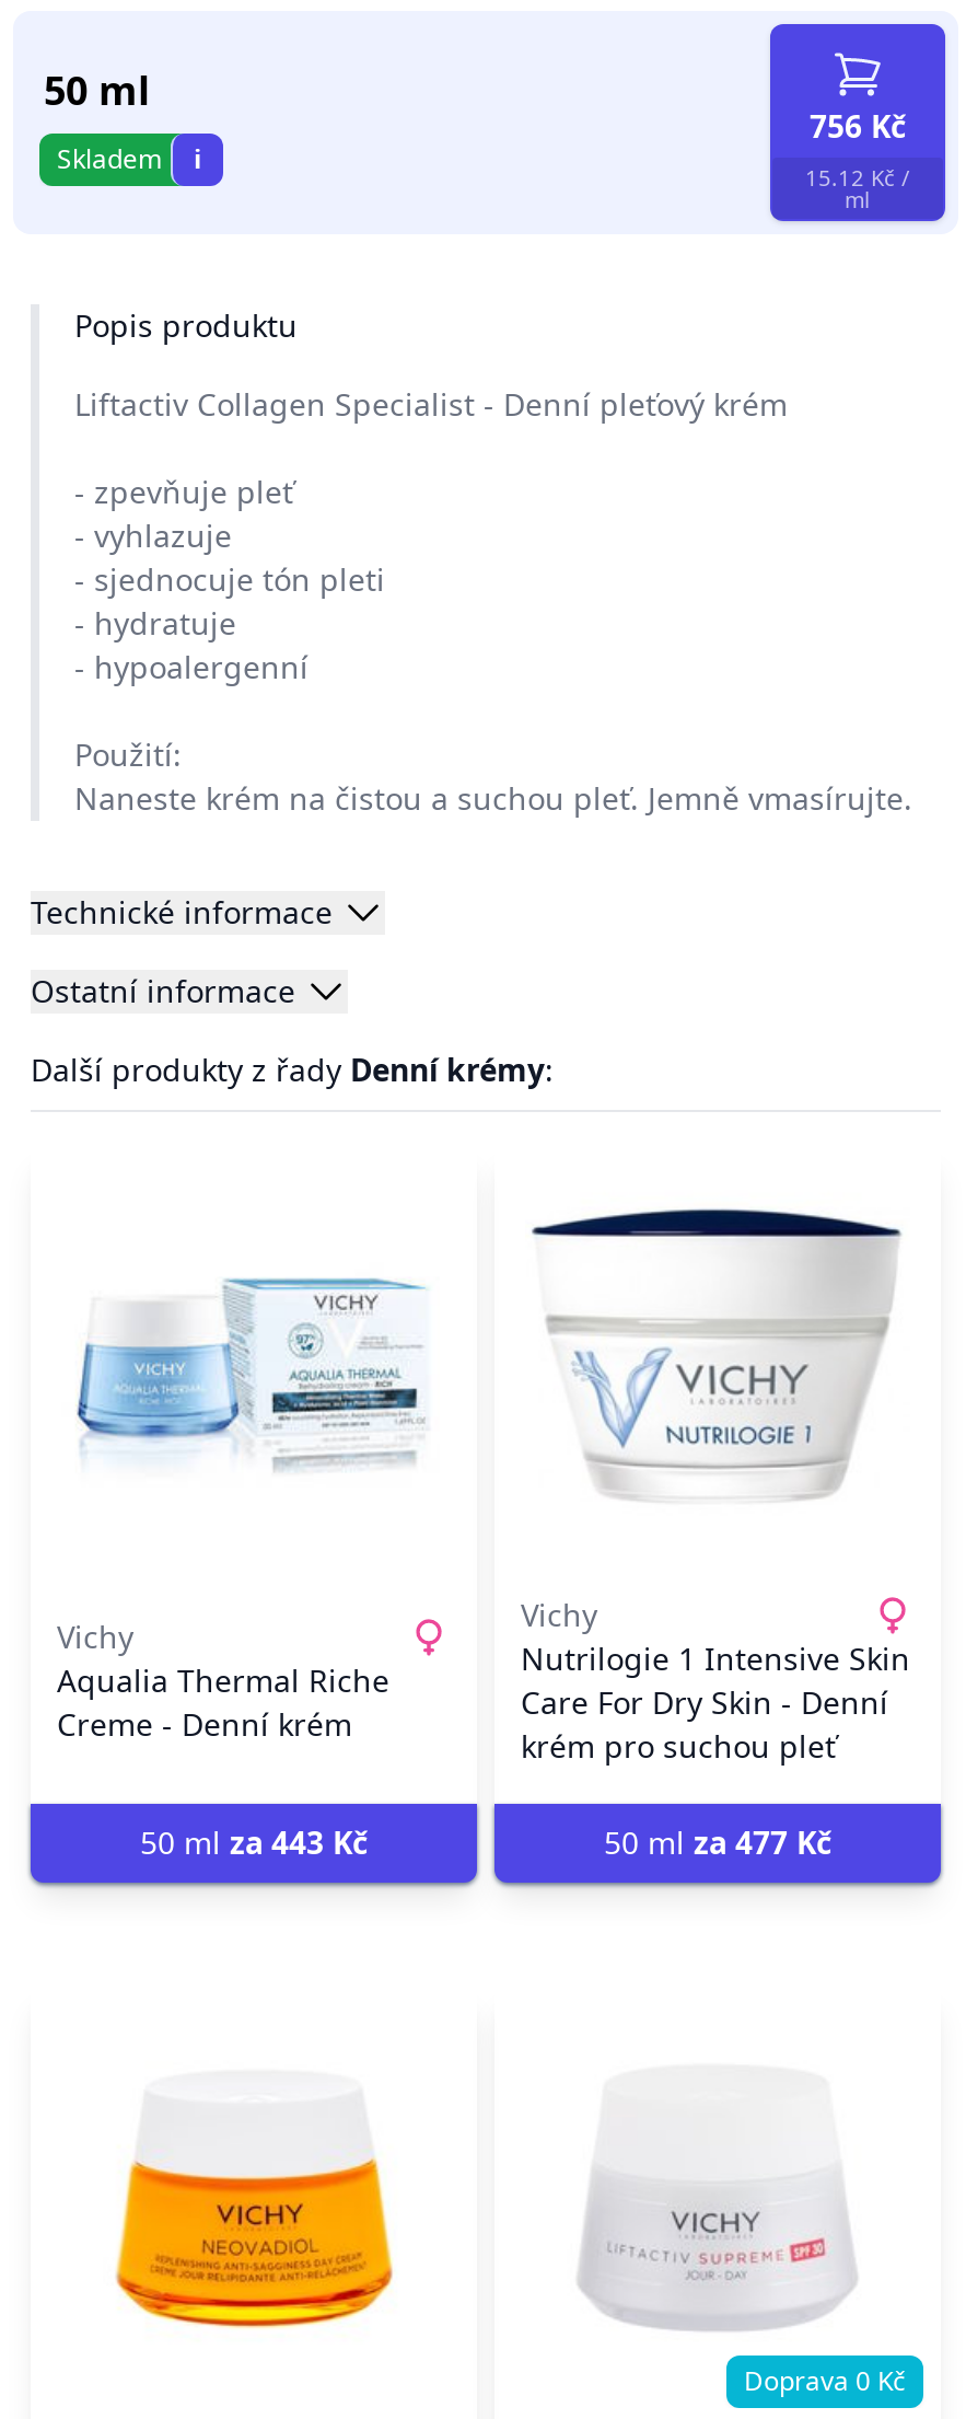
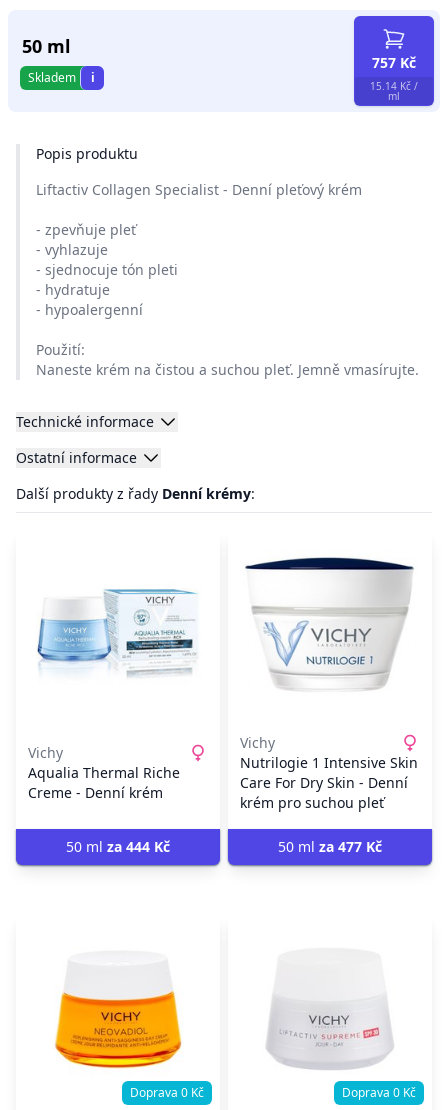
[810,105,906,147] 756 Kč -> [372,53,416,72] 757 Kč
[805,162,910,193] 15.12 Kč / -> [370,79,418,93] 15.14 Kč /
[140,1821,368,1863] 50 ml za 443 Kč -> [66,837,170,856] 50 ml za 444 Kč
none -> [130,1084,204,1101] Doprava 0 Kč

